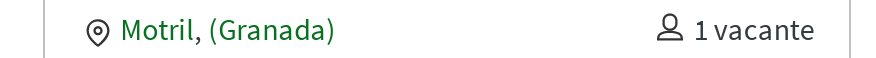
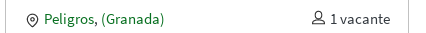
[120,10,336,48] Motril, (Granada) -> [44,9,165,28] Peligros, (Granada)

